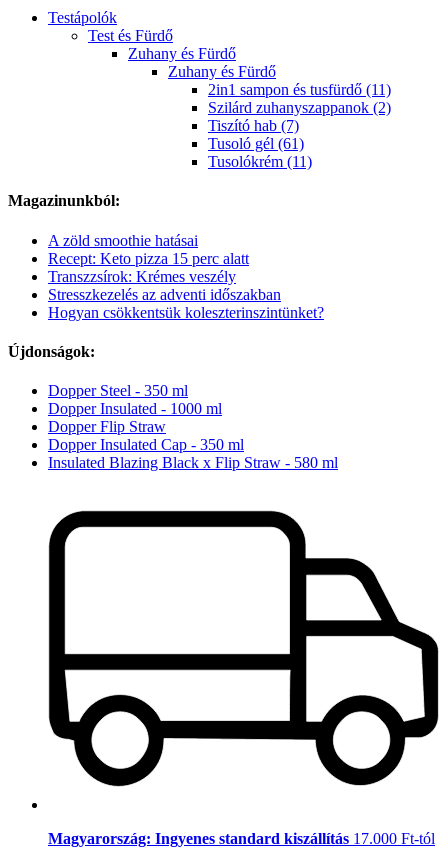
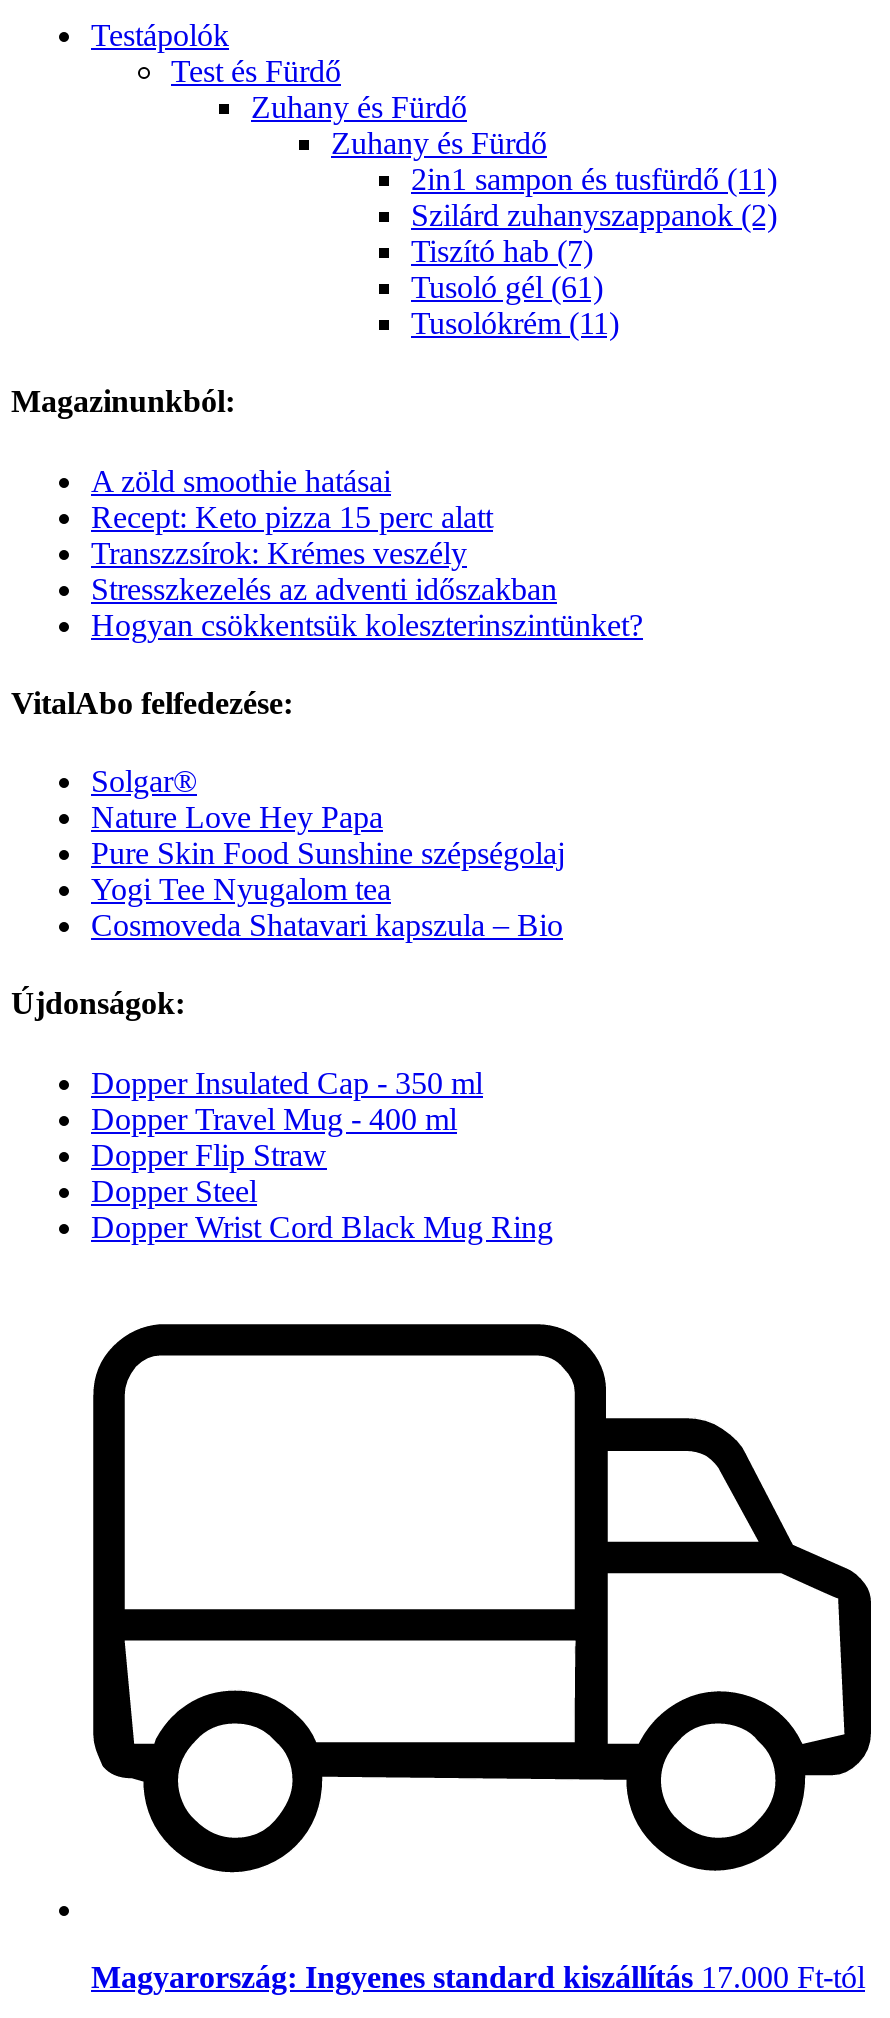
none -> [11,686,565,942] VitalAbo felfedezése: | Solgar® | Nature Love Hey Papa | Pure Skin Food Sunshine szépségolaj | Yogi Tee Nyugalom tea | Cosmoveda Shatavari kapszula – Bio
[48,382,222,417] Dopper Steel - 350 ml | Dopper Insulated - 1000 ml -> [91,1102,457,1136] Dopper Travel Mug - 400 ml
moved [48,436,244,453] -> [91,1066,483,1100]: Dopper Insulated Cap - 350 ml
[48,454,338,471] Insulated Blazing Black x Flip Straw - 580 ml -> [91,1174,553,1244] Dopper Steel | Dopper Wrist Cord Black Mug Ring

